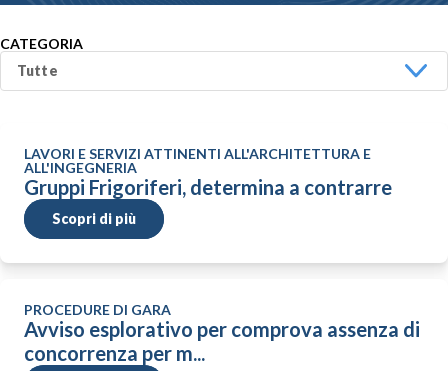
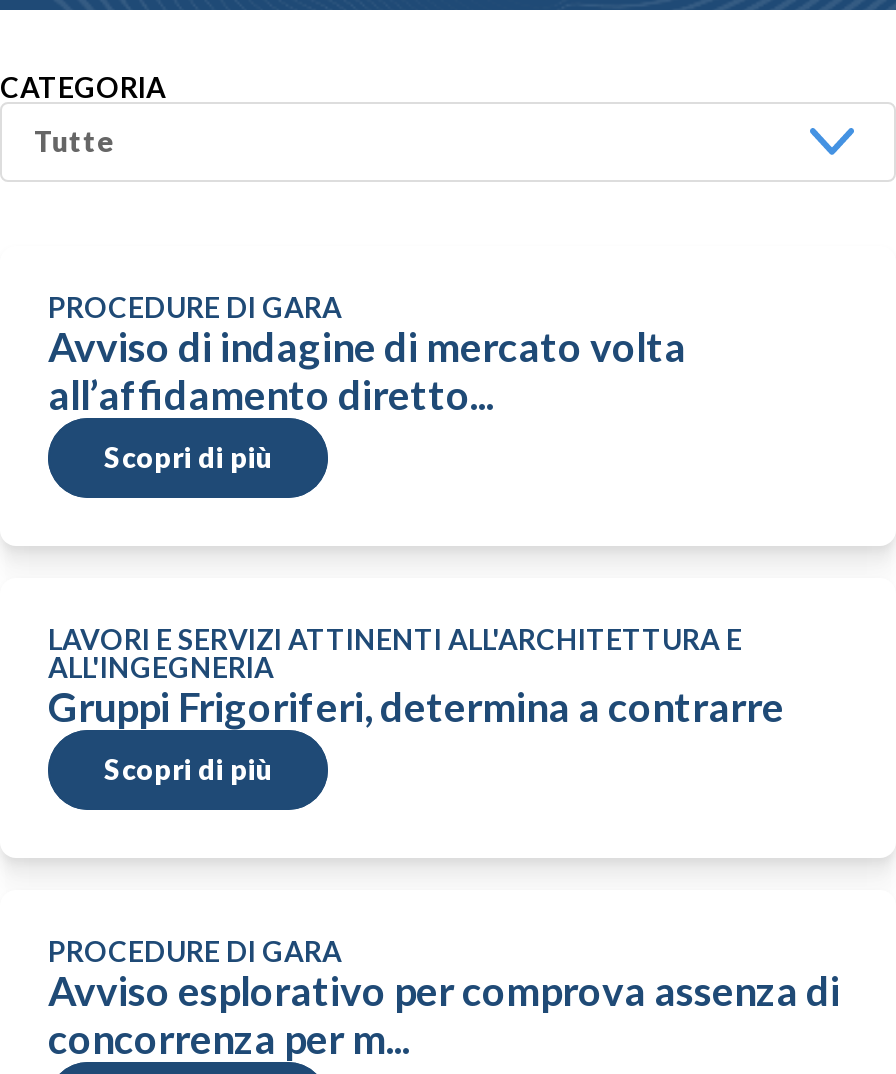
none -> [48,290,686,474] PROCEDURE DI GARA | Avviso di indagine di mercato volta | all’affidamento diretto... | Scopri di più

